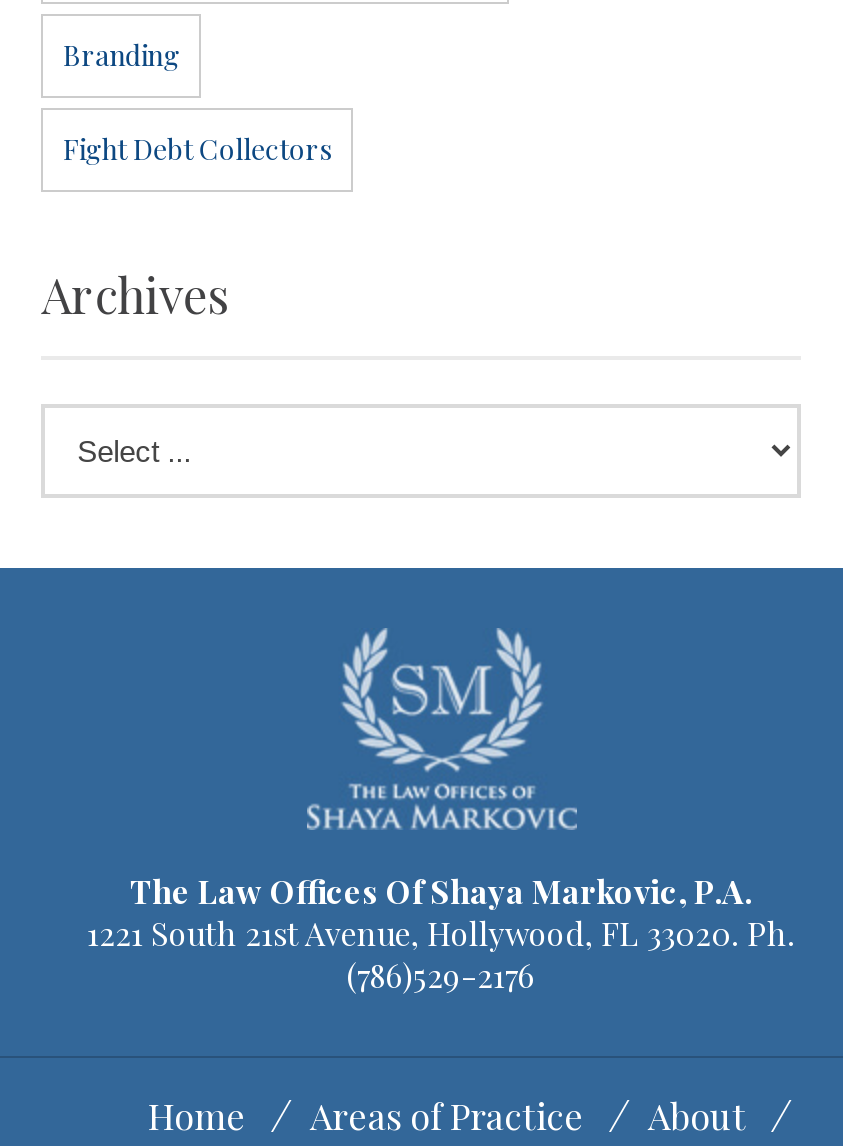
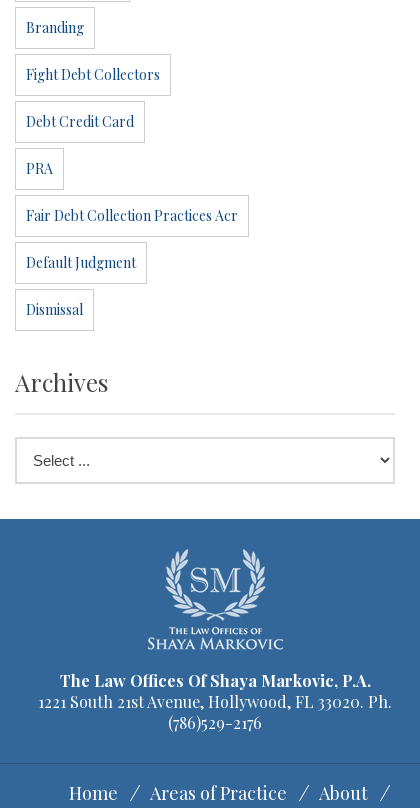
none -> [26,112,238,319] Debt Credit Card | PRA | Fair Debt Collection Practices Acr | Default Judgment | Dismissal

